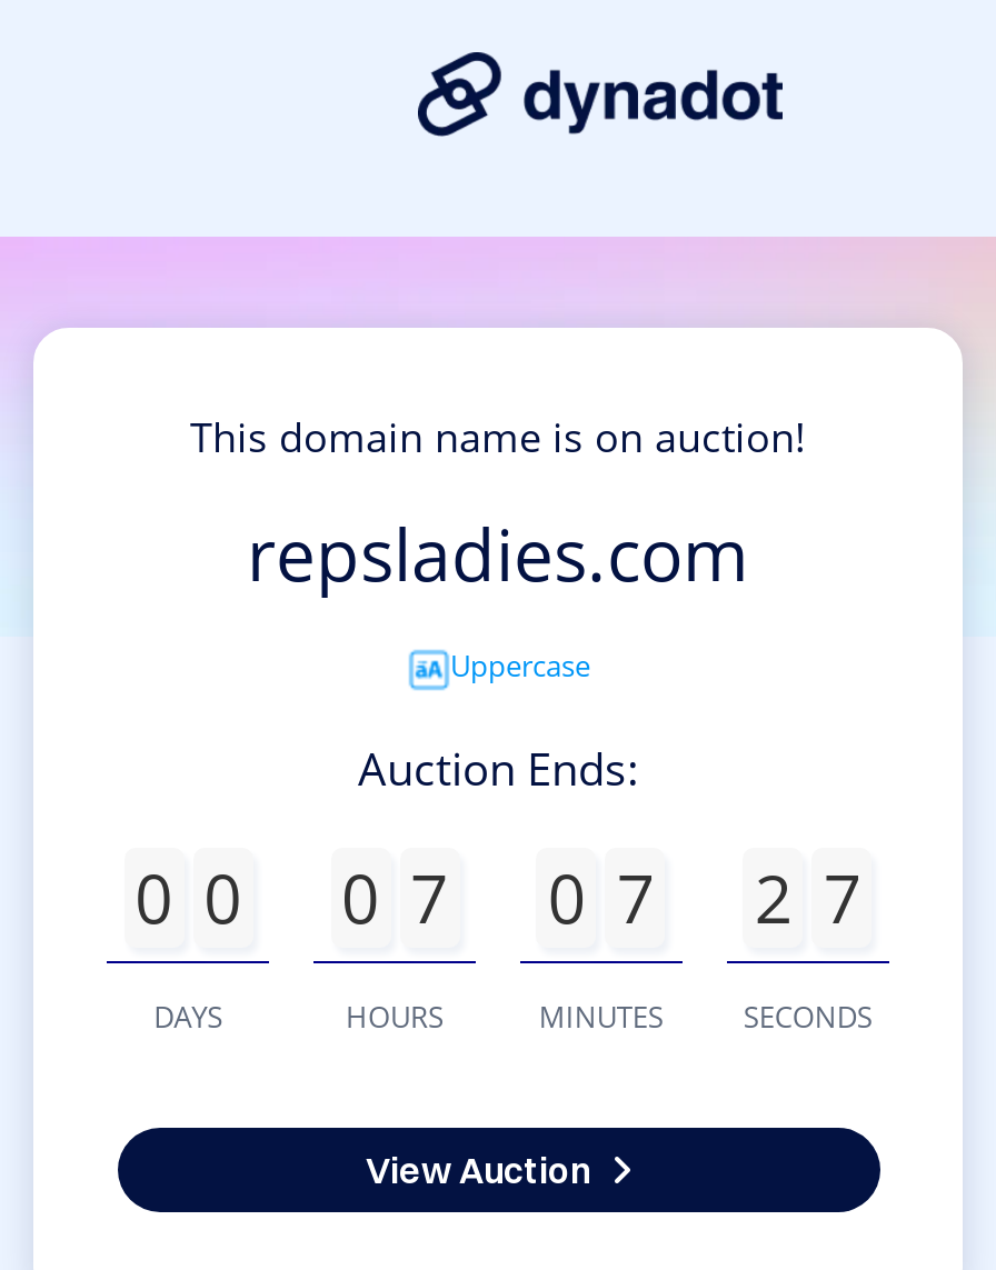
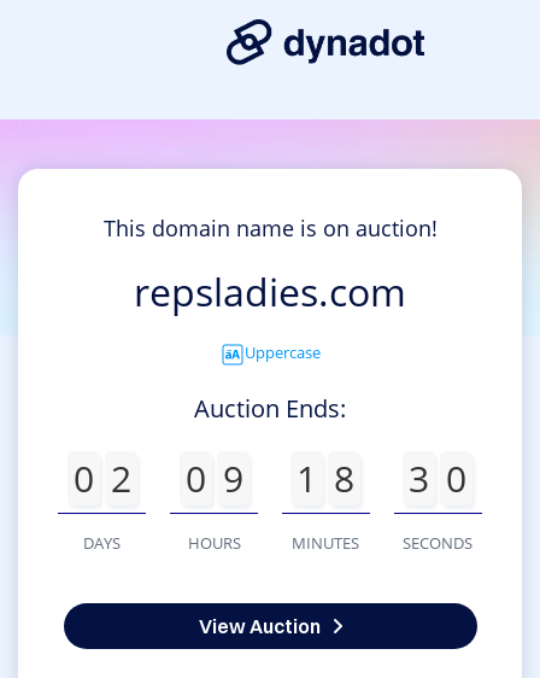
[135,852,241,943] 0 0 -> [73,454,131,503] 0 2
[341,852,448,943] 0 7 -> [185,454,243,503] 0 9
[548,852,655,943] 0 7 -> [297,454,355,503] 1 8
[754,852,861,943] 2 7 -> [409,454,467,503] 3 0

